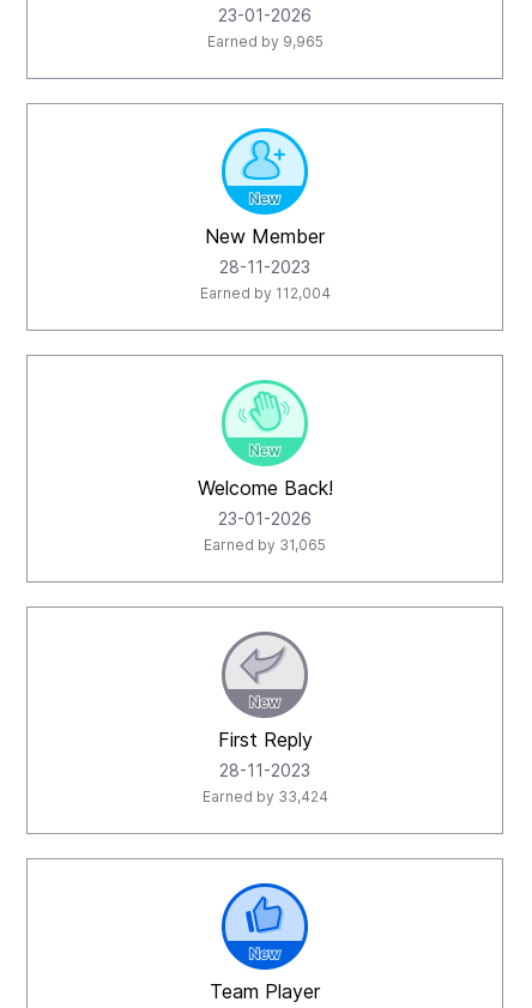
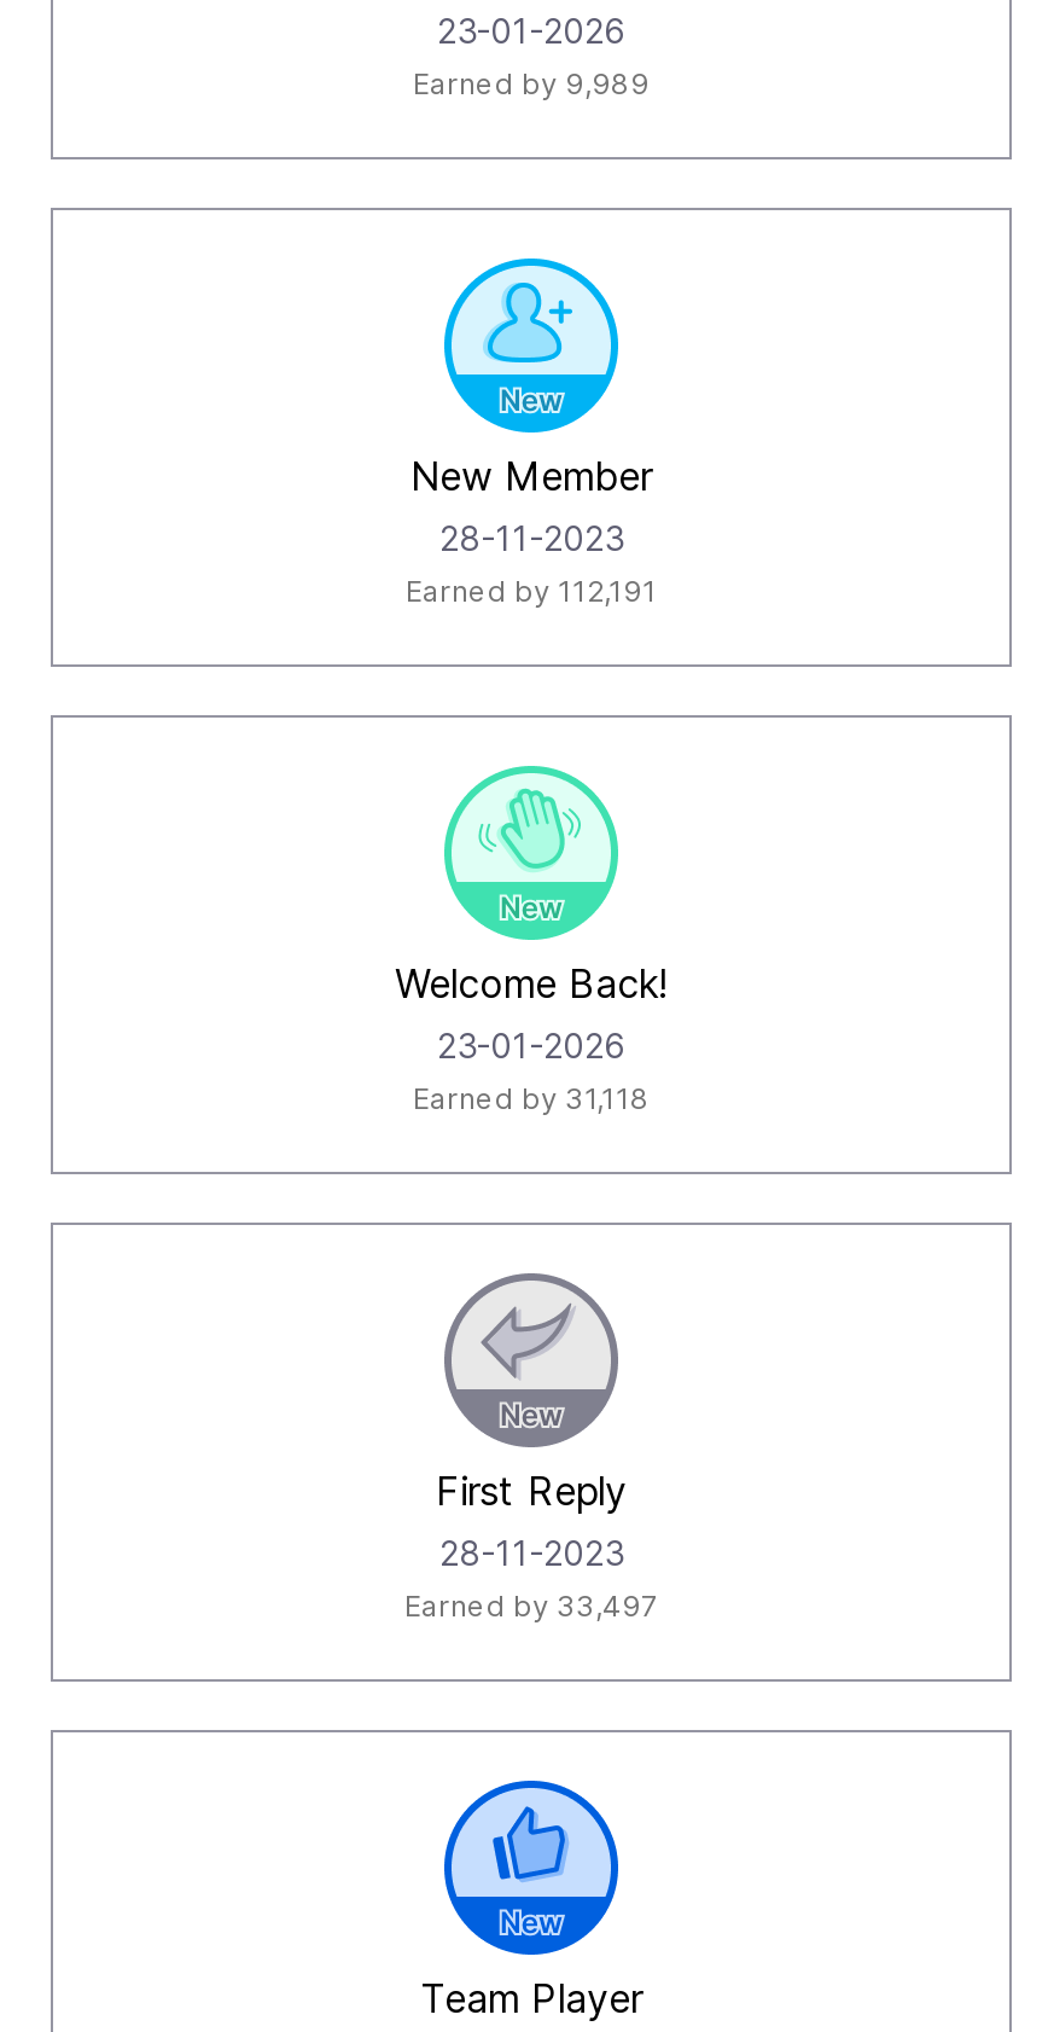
[207,32,323,50] Earned by 9,965 -> [413,65,650,101] Earned by 9,989
[199,284,330,302] Earned by 112,004 -> [406,573,657,609] Earned by 112,191
[204,536,326,554] Earned by 31,065 -> [413,1080,650,1116] Earned by 31,118
[202,787,328,805] Earned by 33,424 -> [404,1587,658,1624] Earned by 33,497

